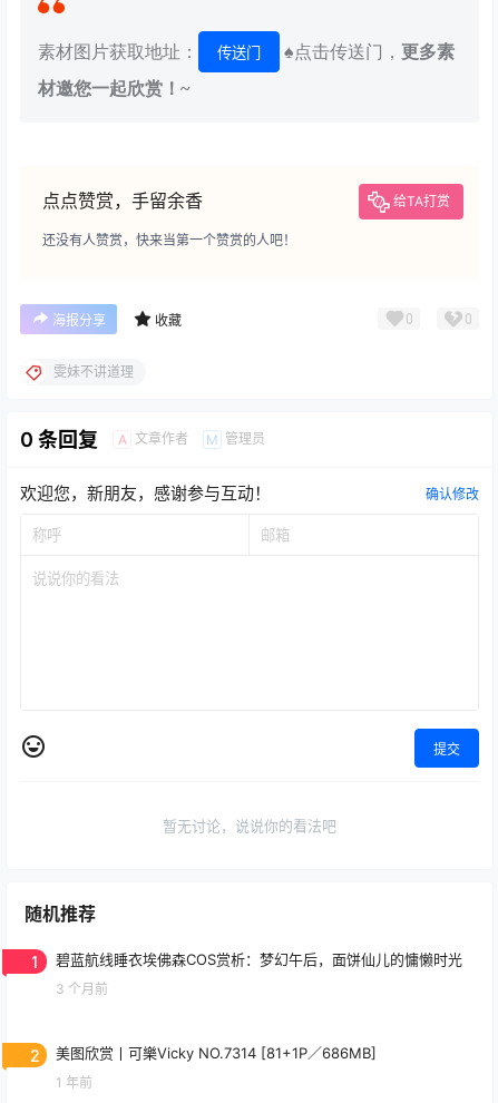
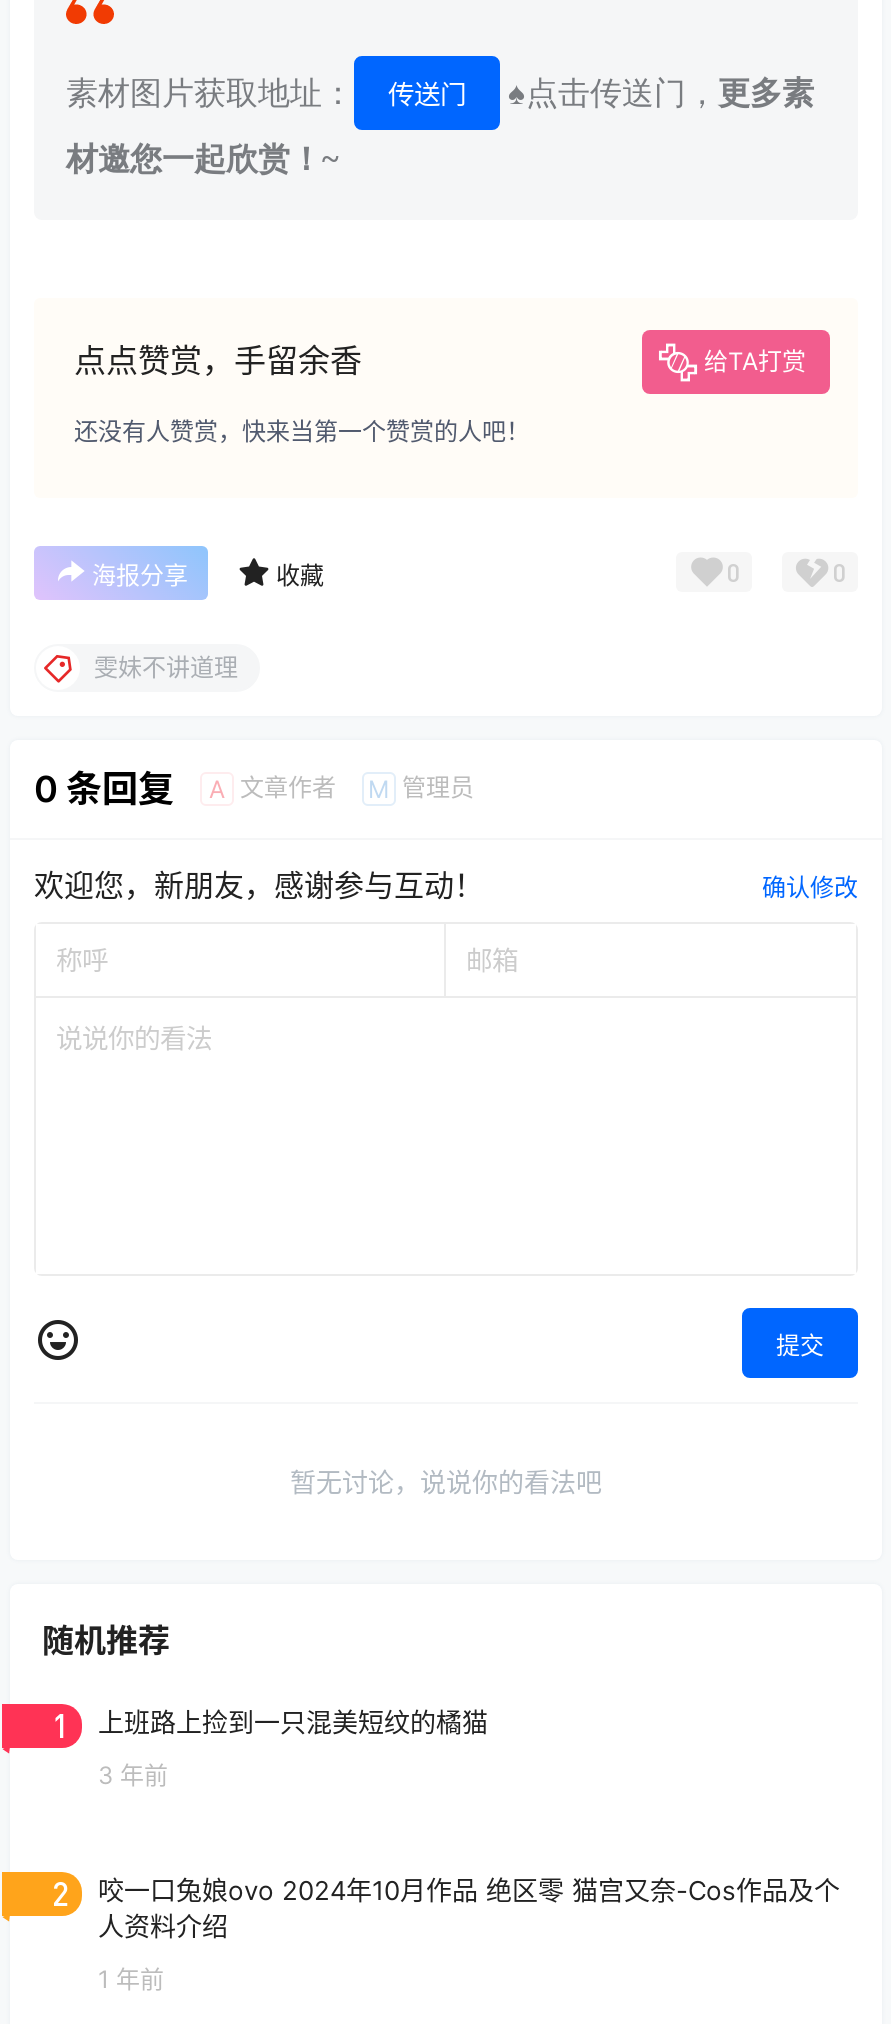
[56,950,462,968] 碧蓝航线睡衣埃佛森COS赏析：梦幻午后，面饼仙儿的慵懒时光 -> [98,1706,488,1738] 上班路上捡到一只混美短纹的橘猫
[56,980,108,997] 3 个月前 -> [98,1760,168,1790] 3 年前
[56,1044,377,1062] 美图欣赏丨可樂Vicky NO.7314 [81+1P／686MB] -> [98,1874,840,1942] 咬一口兔娘ovo 2024年10月作品 绝区零 猫宫又奈-Cos作品及个 | 人资料介绍

